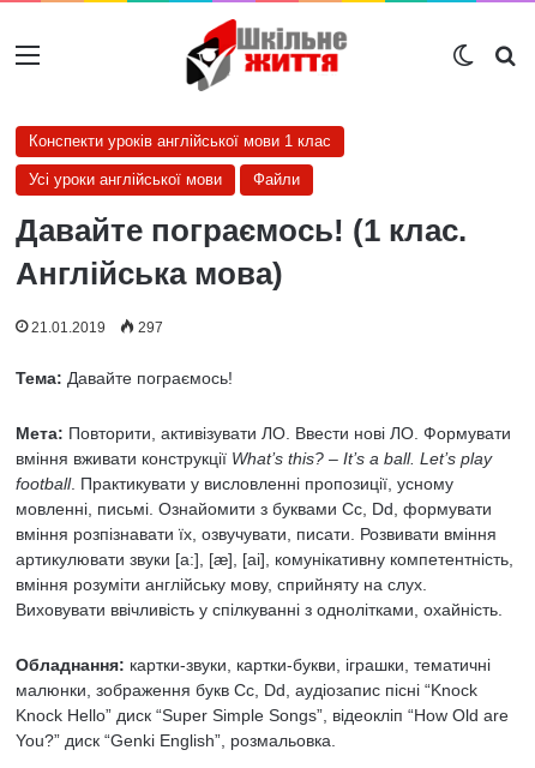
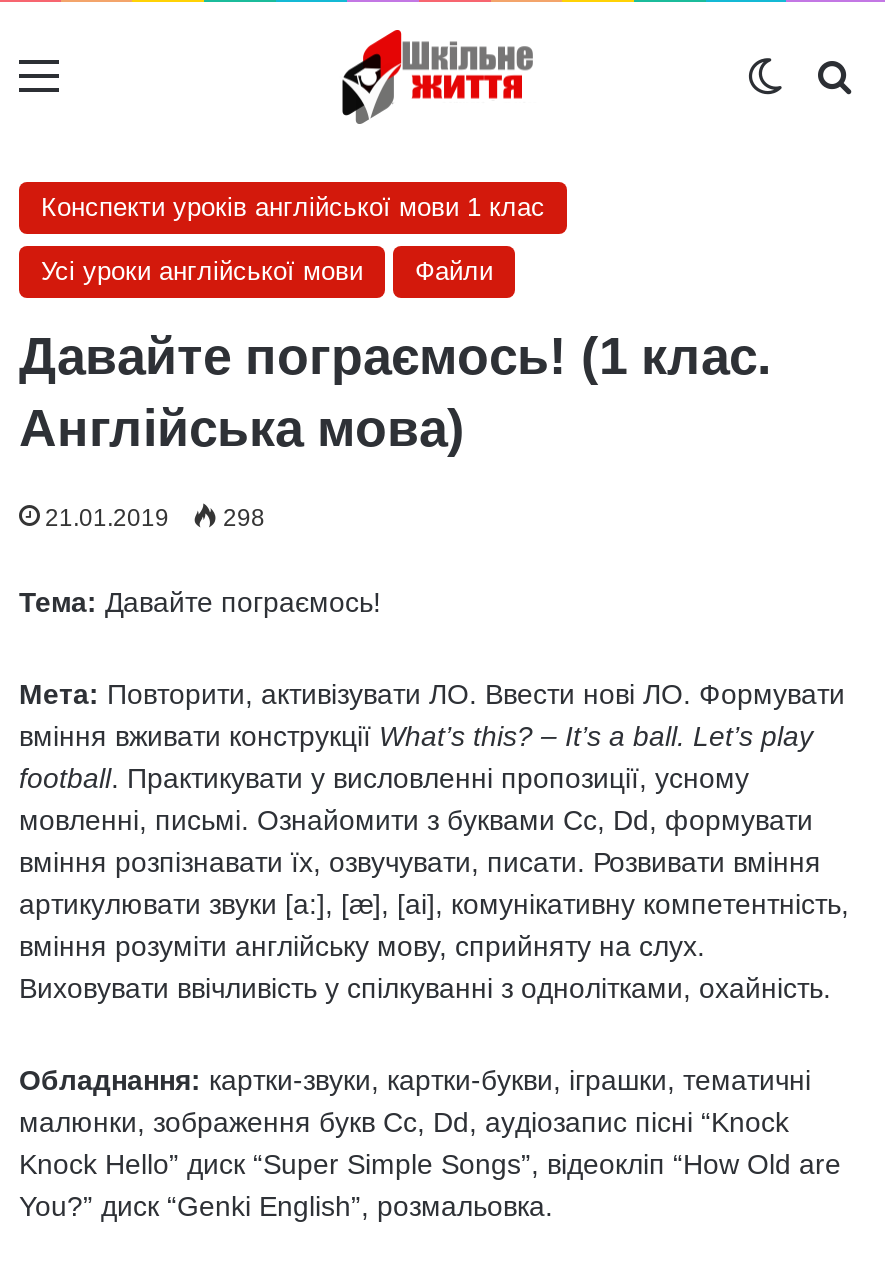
[185,18,348,92] [image] -> [303,30,569,124] [image]
[31,319,163,336] 21.01.2019 297 -> [45,503,265,531] 21.01.2019 298

